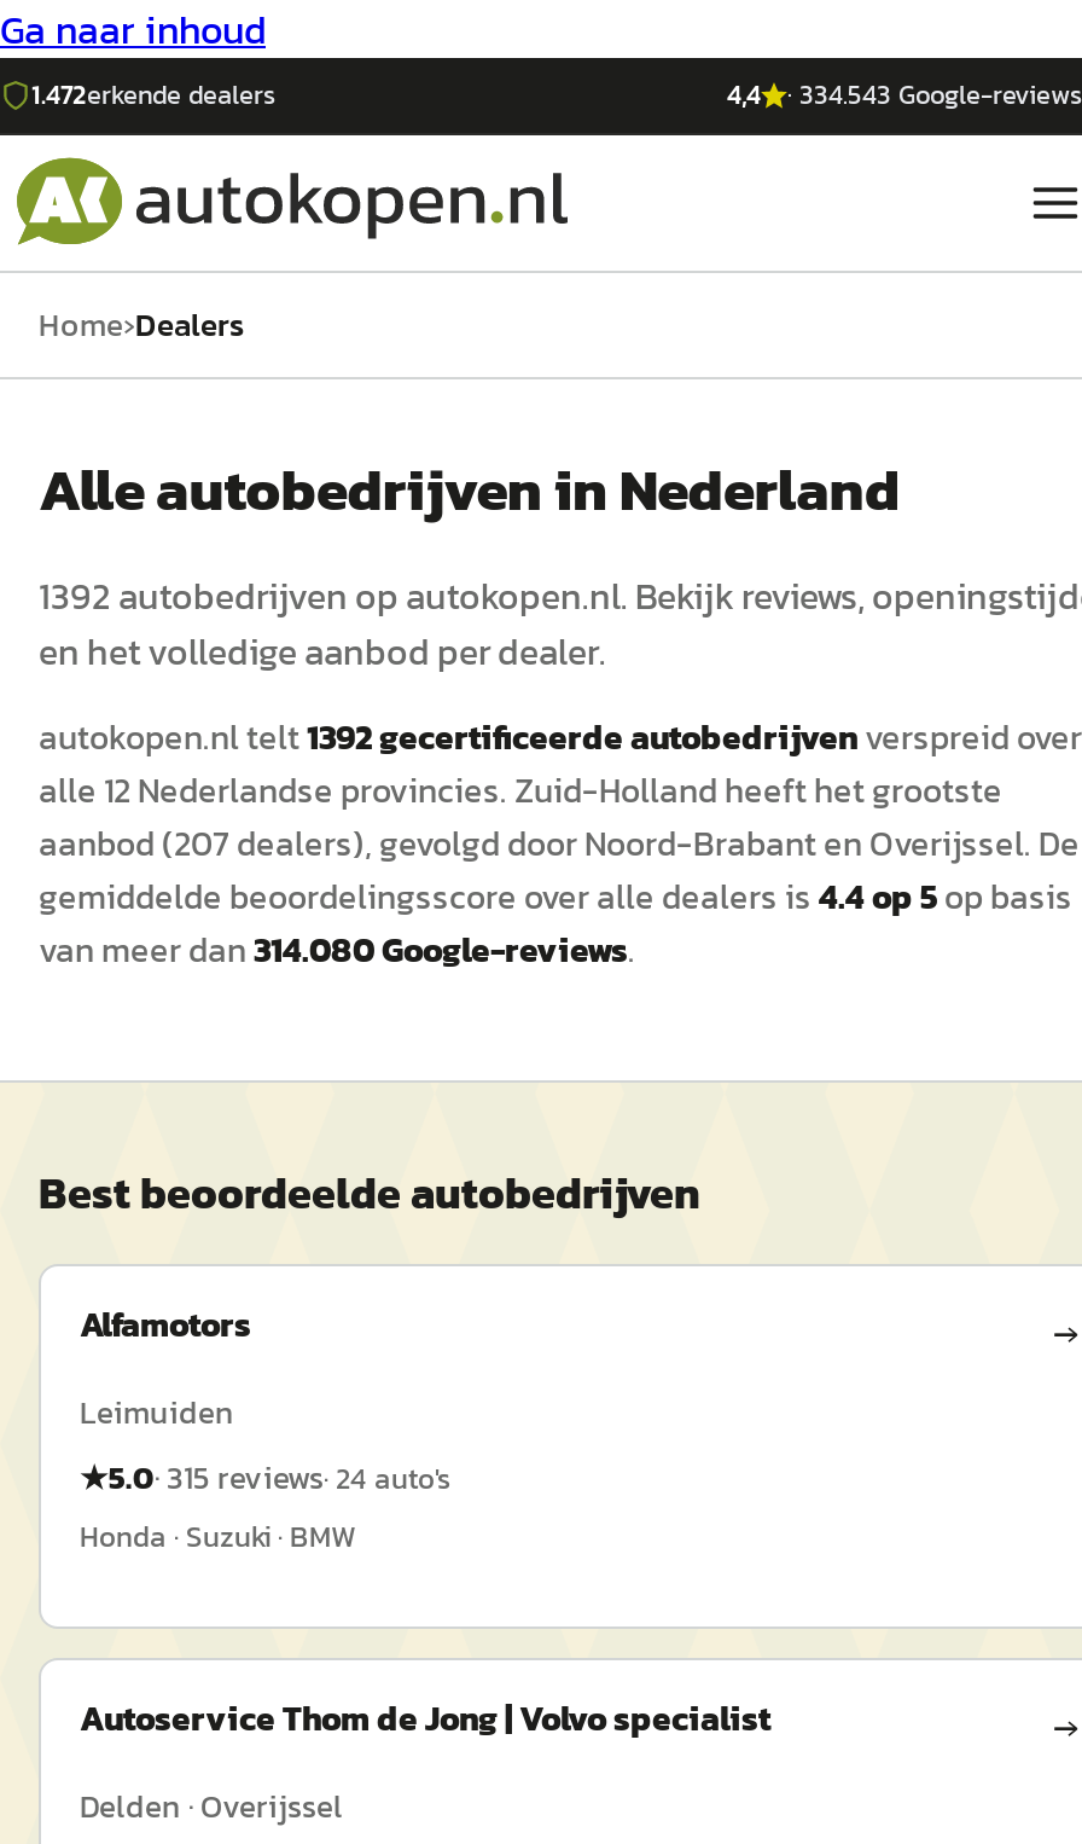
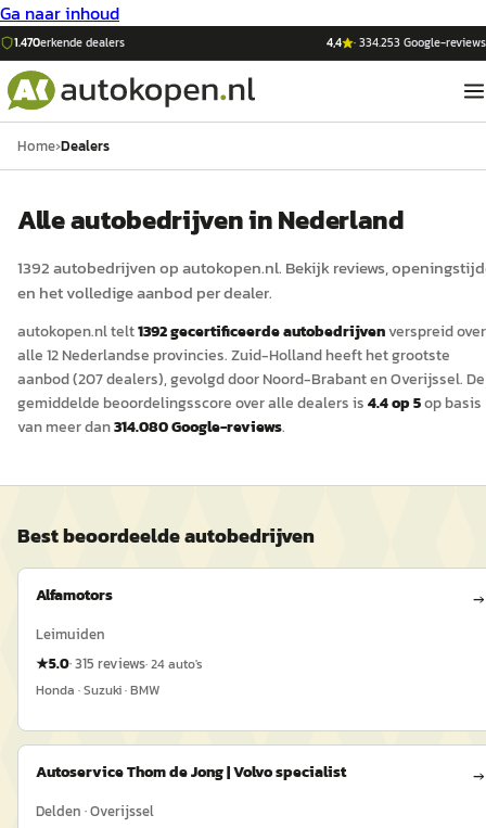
[31,75,275,114] 1.472erkende dealers -> [14,34,125,51] 1.470erkende dealers
[787,75,1082,114] · 334.543 Google-reviews -> [354,34,486,51] · 334.253 Google-reviews

